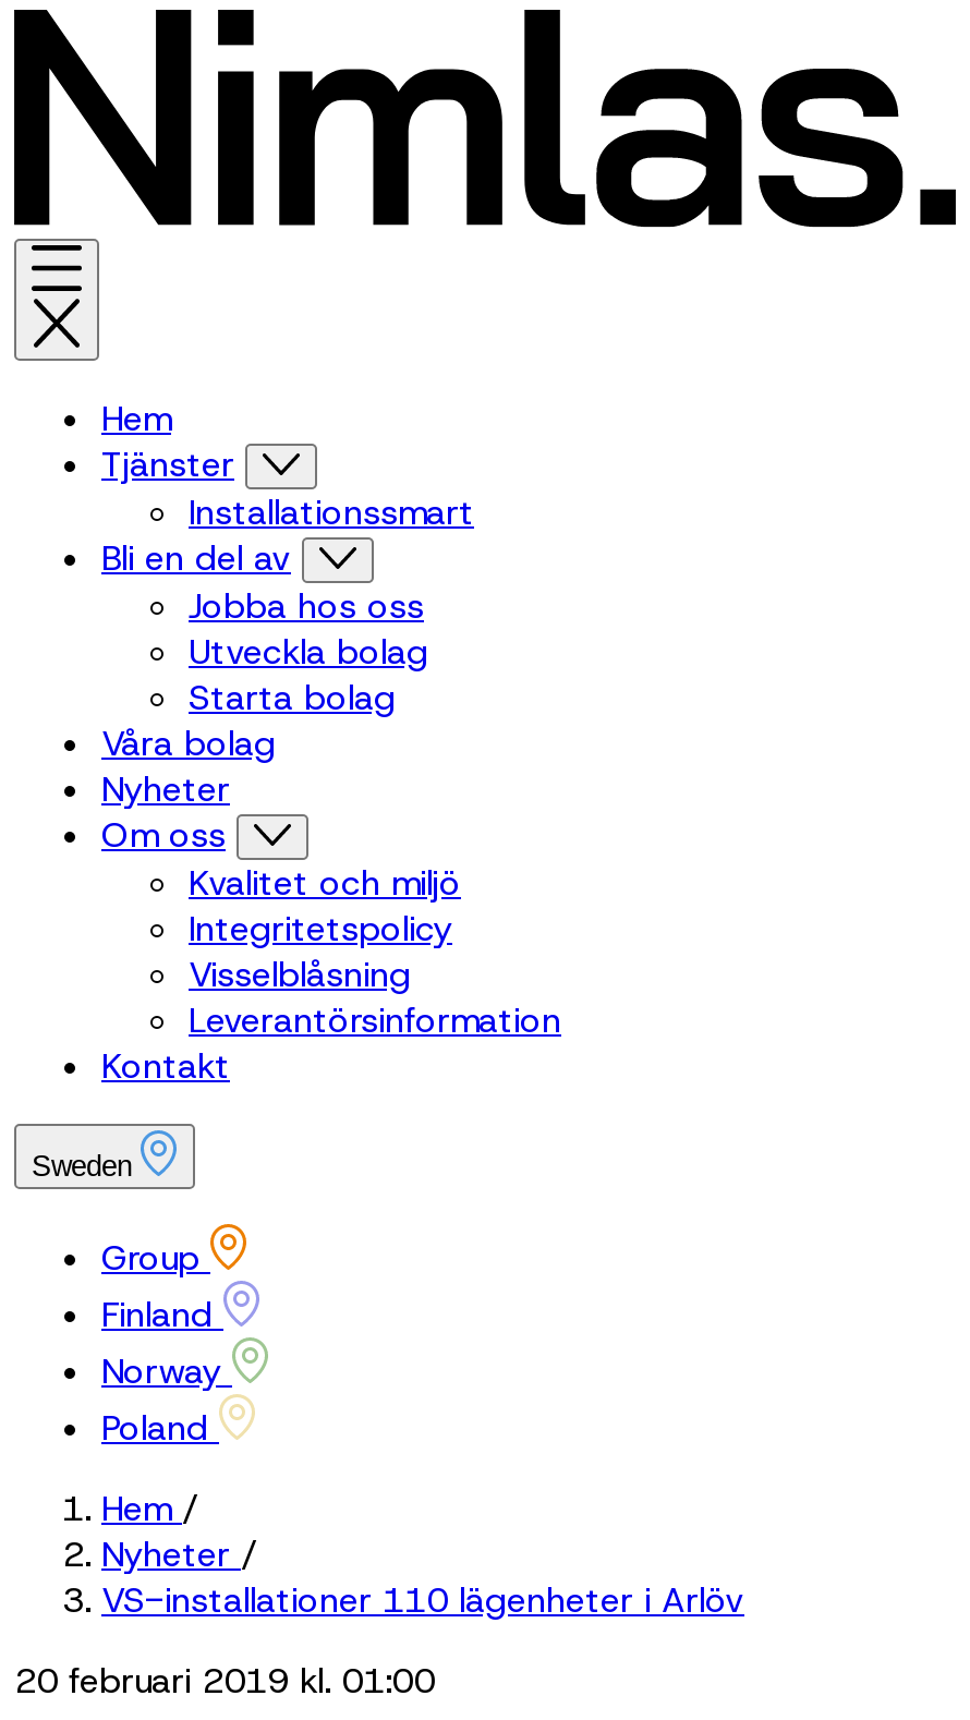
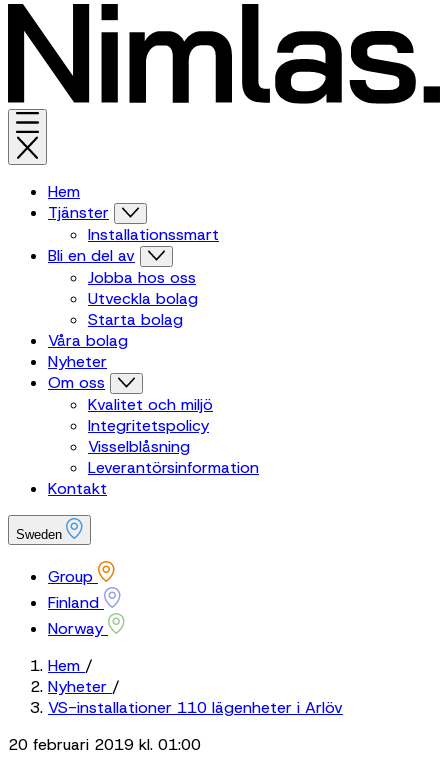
[101,1406,208,1451] Poland -> none

